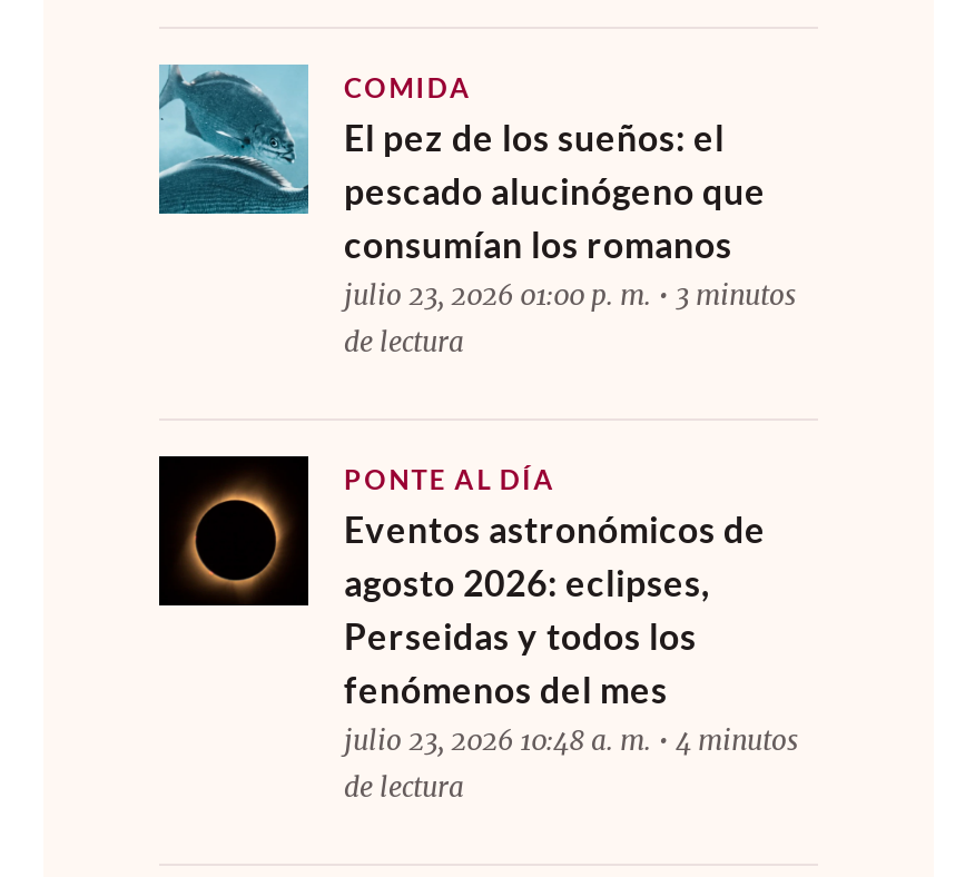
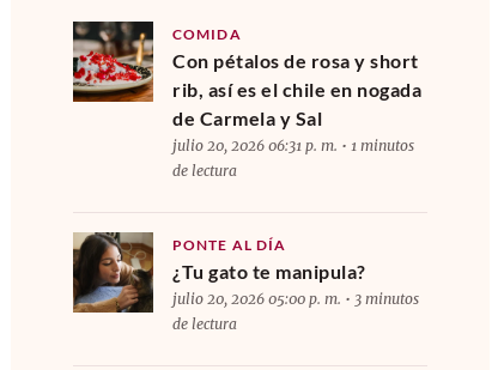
[157,65,796,312] [image] | El pez de los sueños: el | pescado alucinógeno que | consumían los romanos | julio 23, 2026 01:00 p. m. • 3 minutos -> [72,20,421,154] [image] | Con pétalos de rosa y short | rib, así es el chile en nogada | de Carmela y Sal | julio 20, 2026 06:31 p. m. • 1 minutos
[157,454,798,757] [image] | Eventos astronómicos de | agosto 2026: eclipses, | Perseidas y todos los | fenómenos del mes | julio 23, 2026 10:48 a. m. • 4 minutos -> [72,231,419,314] [image] | ¿Tu gato te manipula? | julio 20, 2026 05:00 p. m. • 3 minutos

